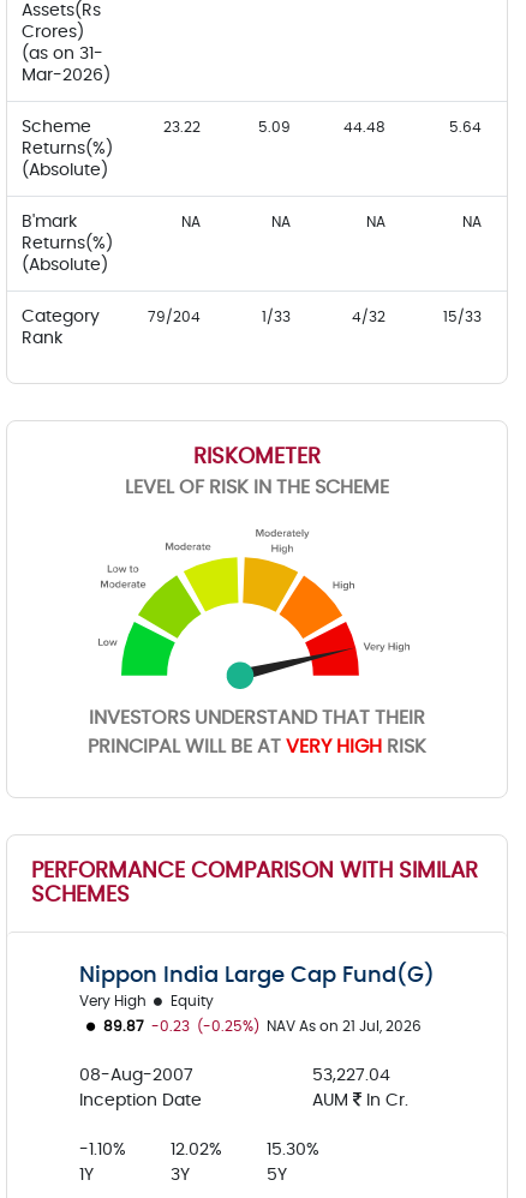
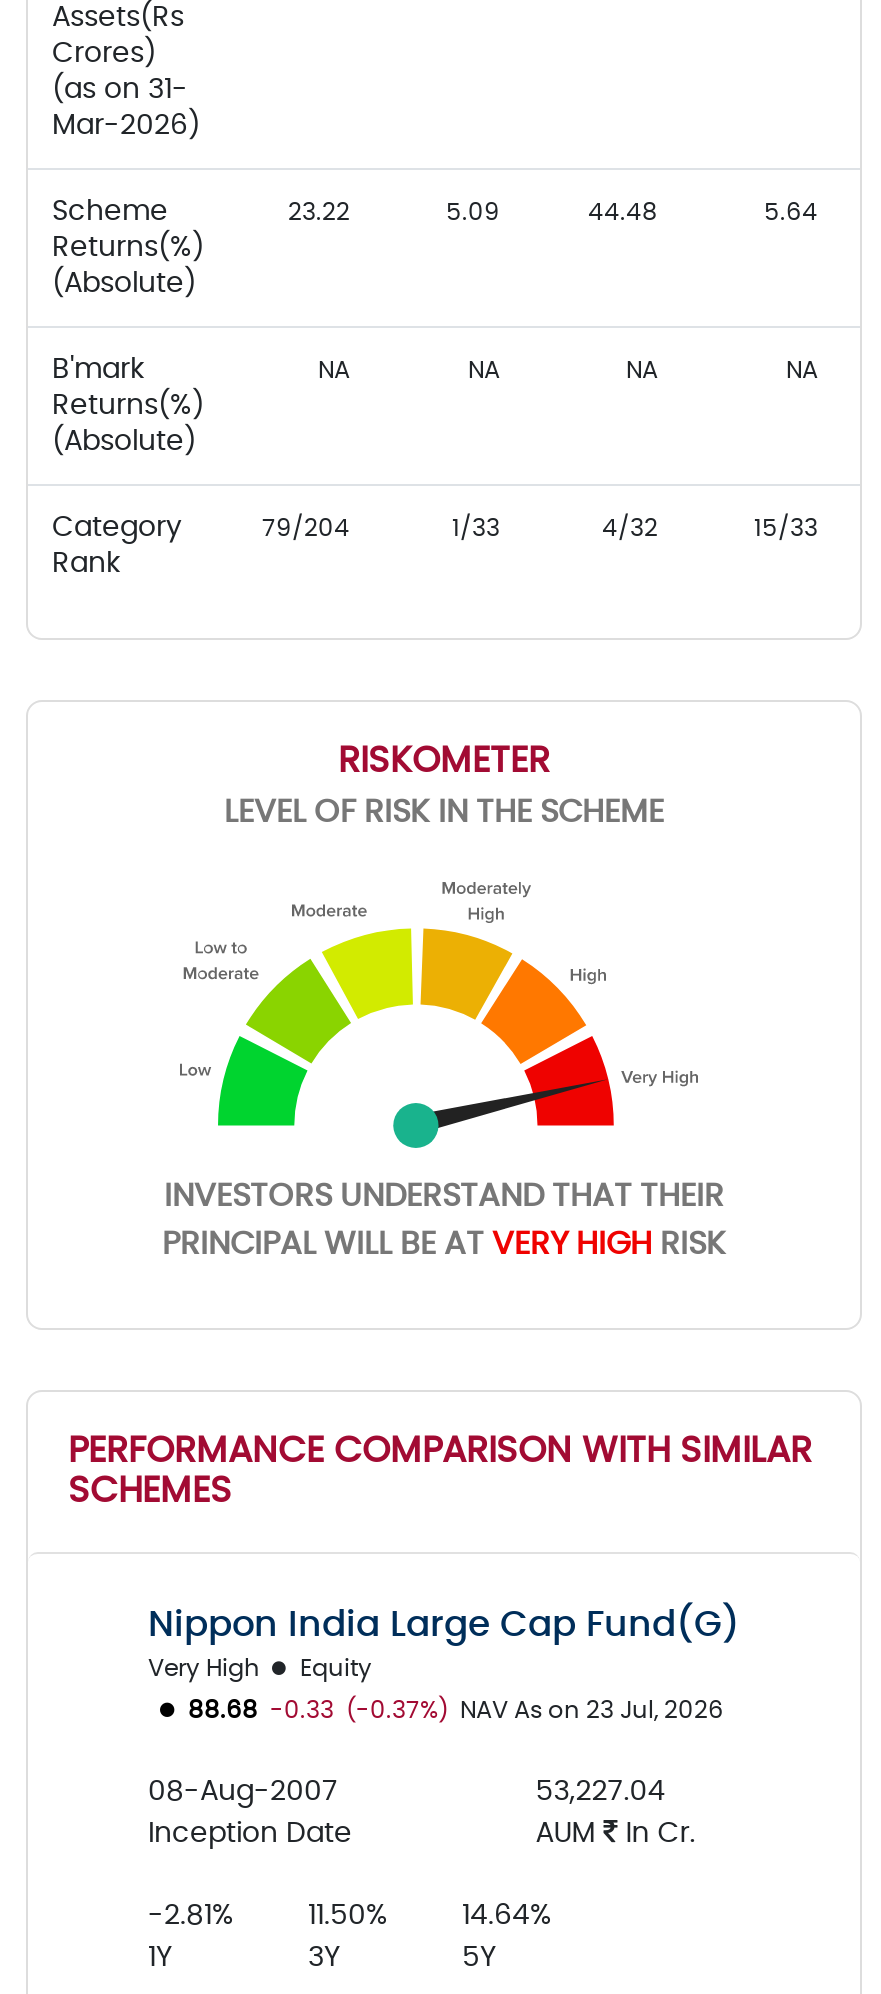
[103,1019,422,1034] 89.87 -0.23 (-0.25%) NAV As on 21 Jul, 2026 -> [188,1698,724,1722] 88.68 -0.33 (-0.37%) NAV As on 23 Jul, 2026
[79,1142,126,1158] -1.10% -> [148,1902,234,1930] -2.81%
[171,1142,222,1158] 12.02% -> [308,1902,388,1930] 11.50%
[267,1142,319,1158] 15.30% -> [462,1902,552,1930] 14.64%

